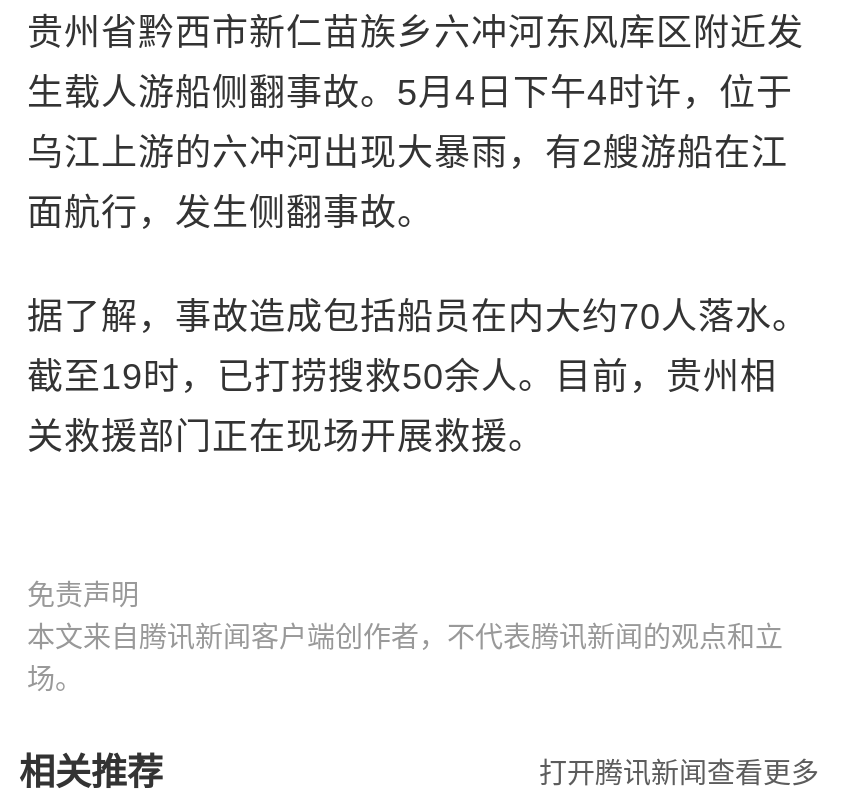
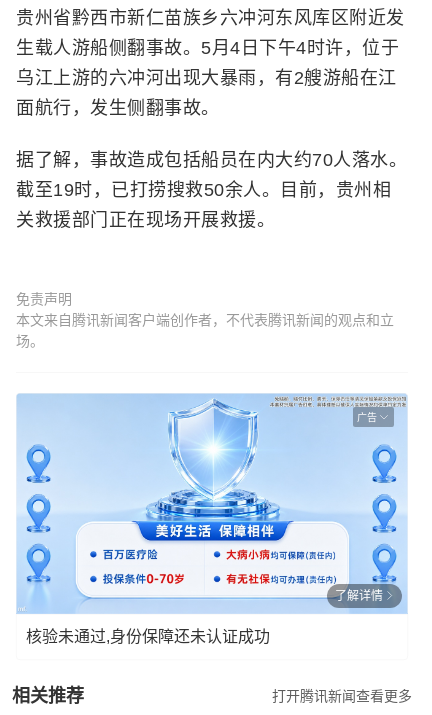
none -> [16,377,408,615] [image] | 广告
none -> [26,588,383,644] 了解详情 | 核验未通过,身份保障还未认证成功

